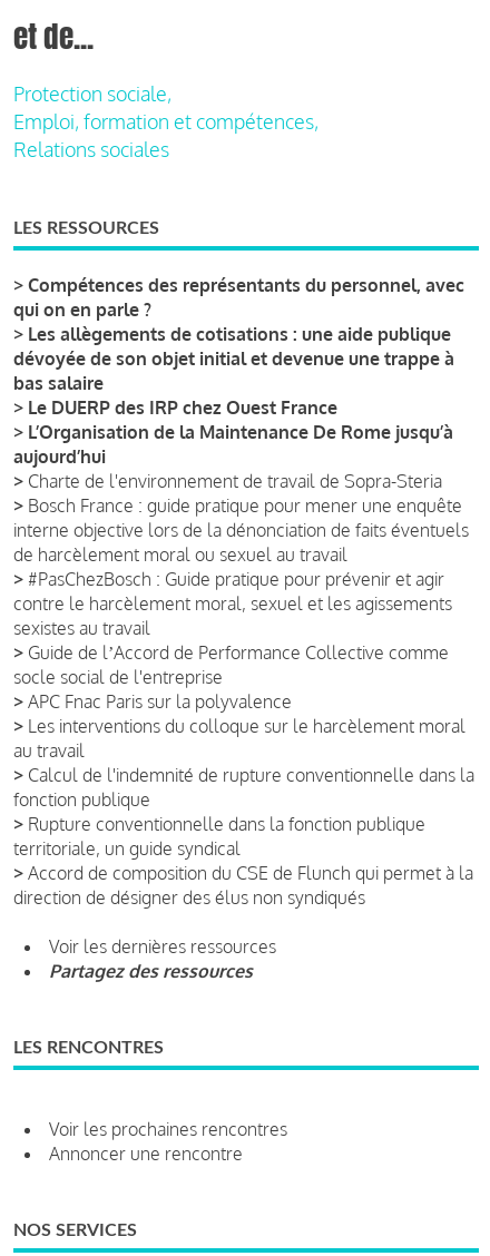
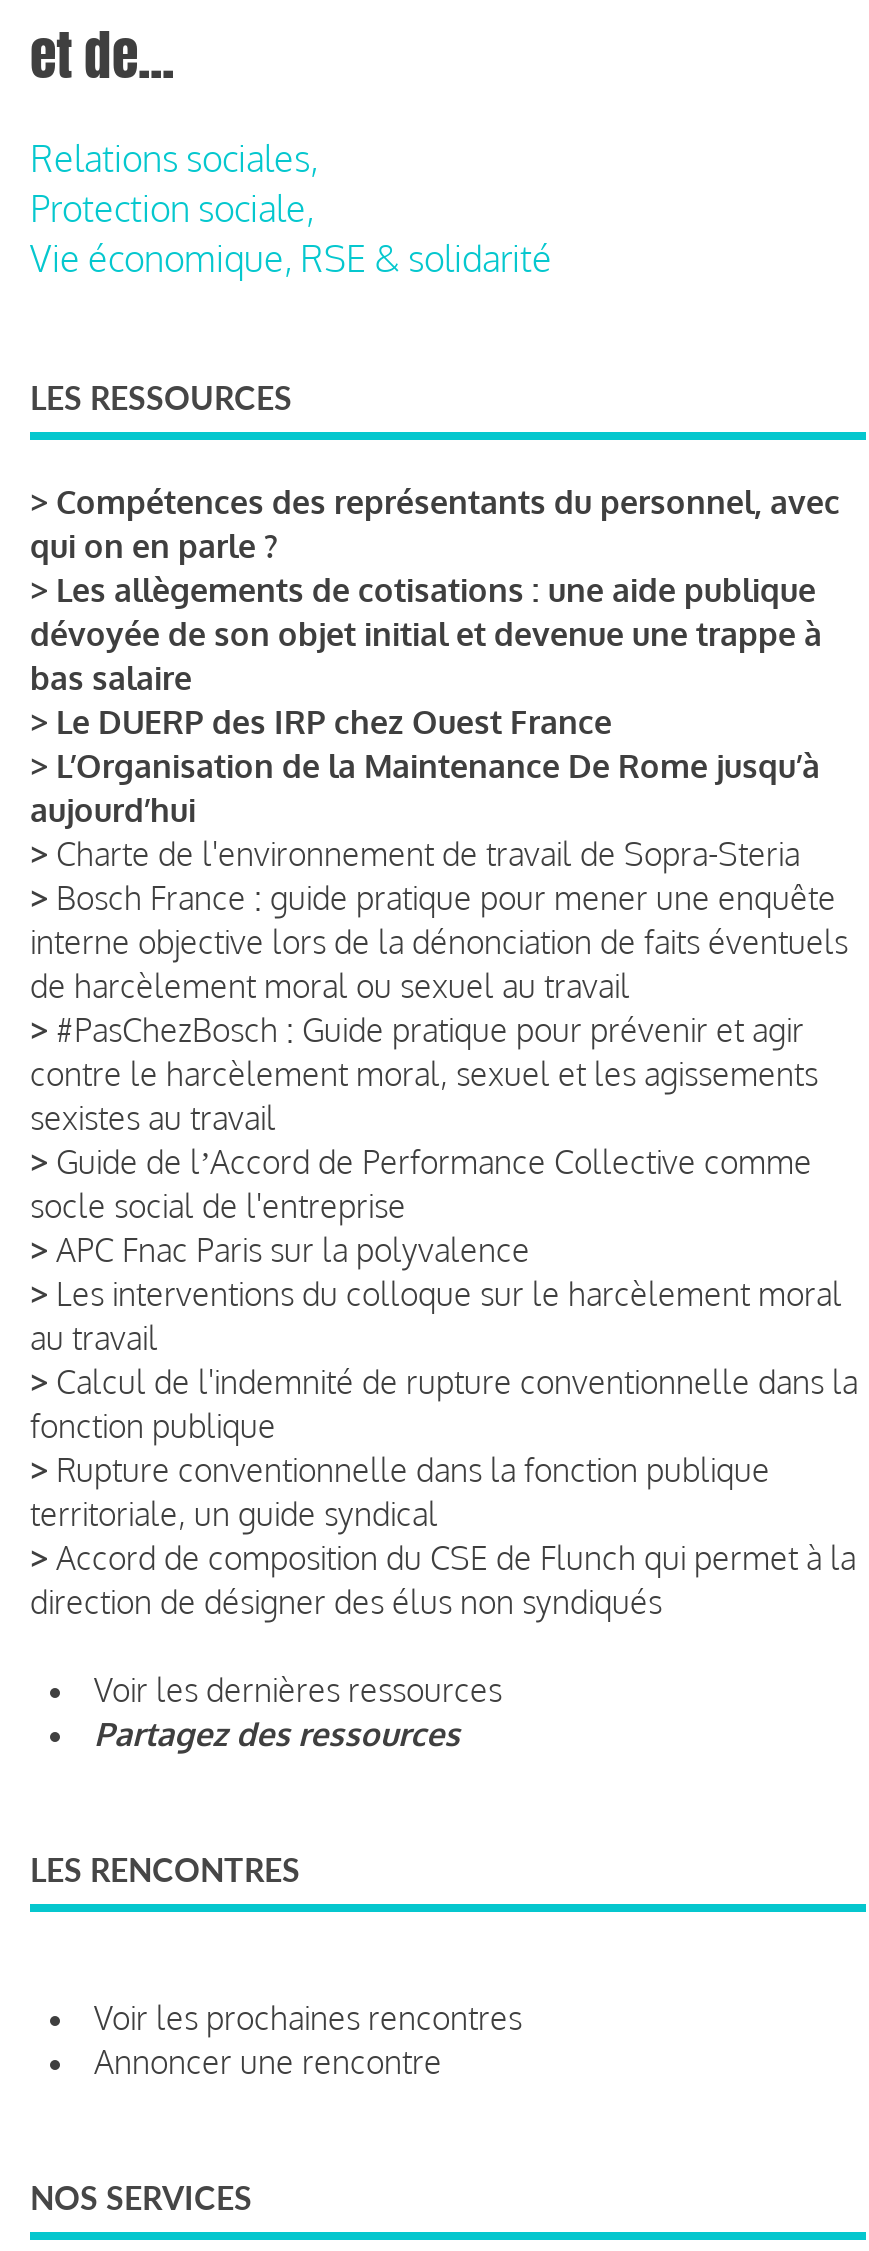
none -> [30,136,318,180] Relations sociales,
moved [13,81,171,106] -> [30,186,314,230]: Protection sociale,
[13,109,318,161] Emploi, formation et compétences, | Relations sociales -> [30,236,552,280] Vie économique, RSE & solidarité

